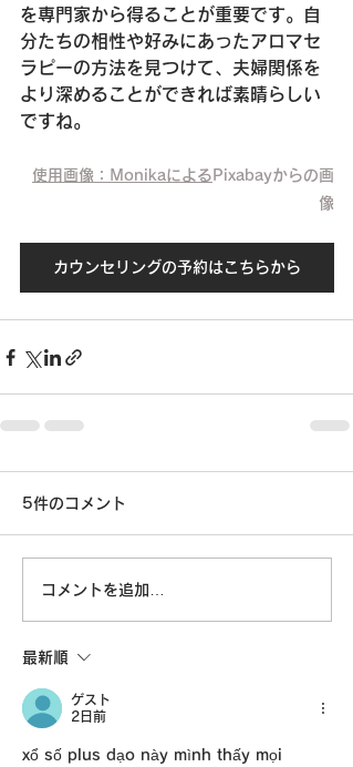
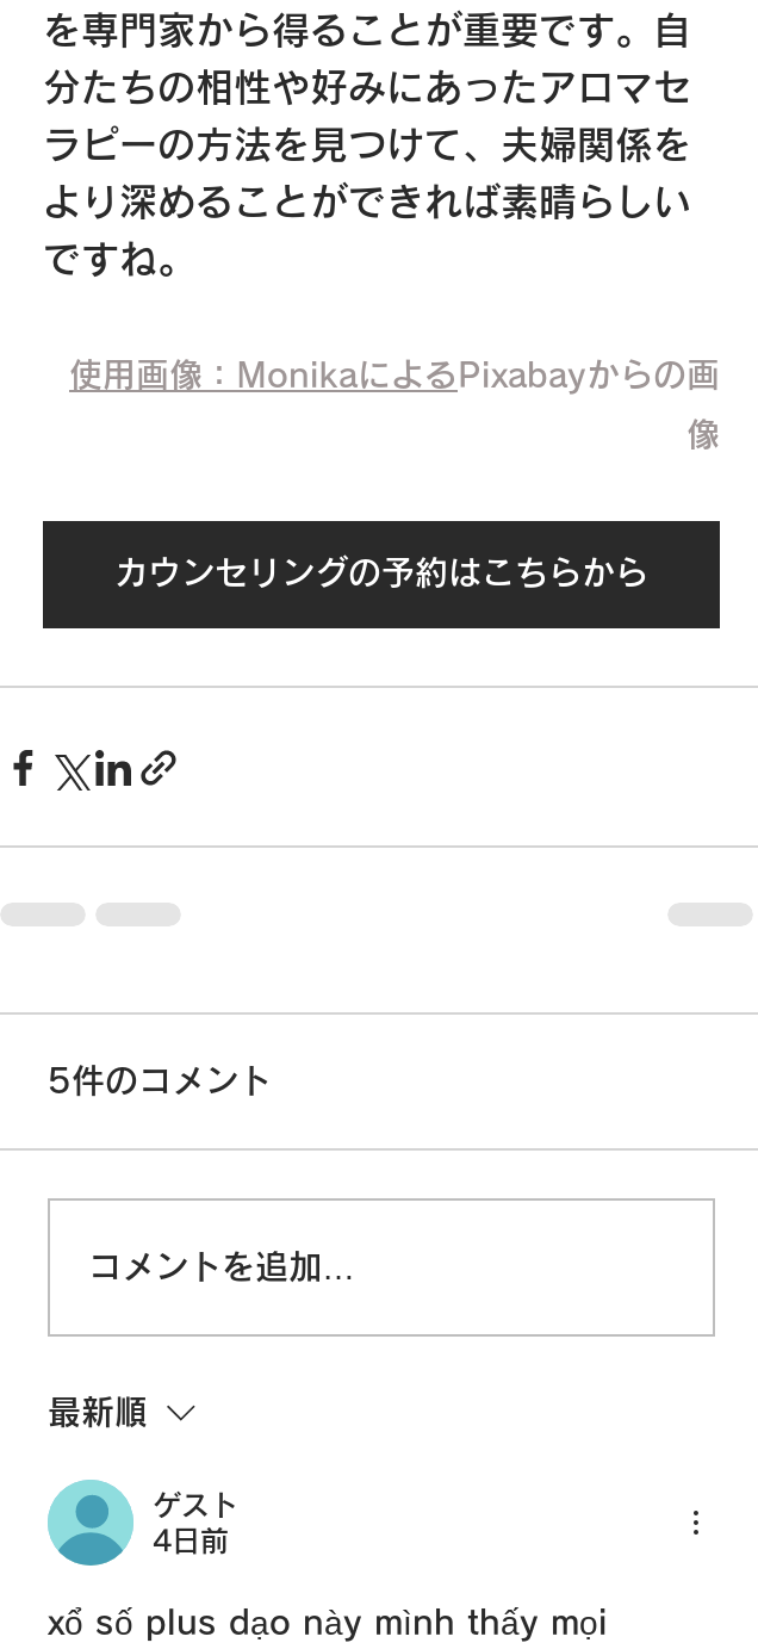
[71,710,106,723] 2日前 -> [153,1525,229,1554] 4日前

